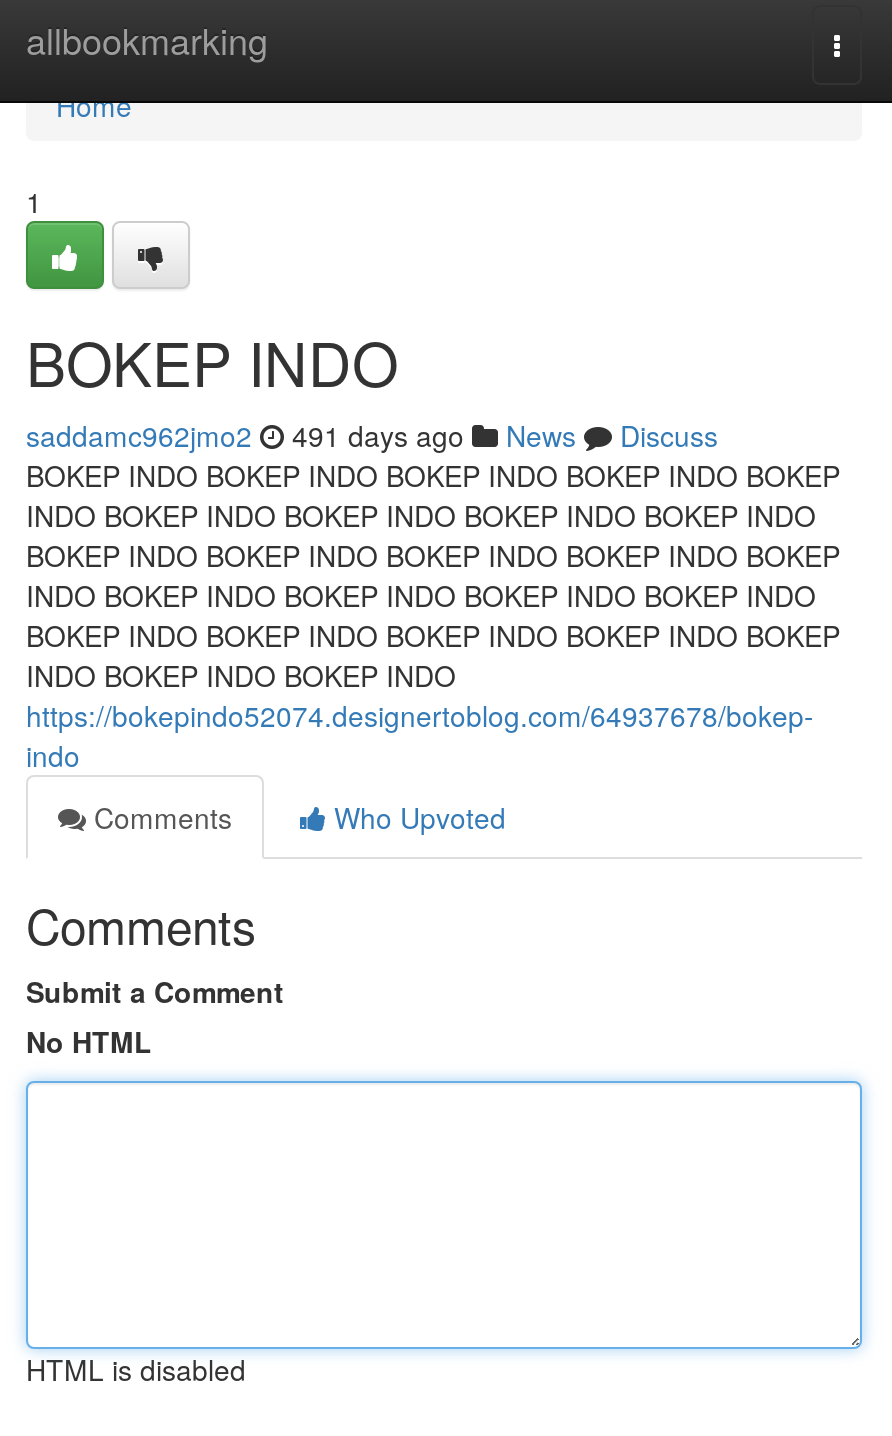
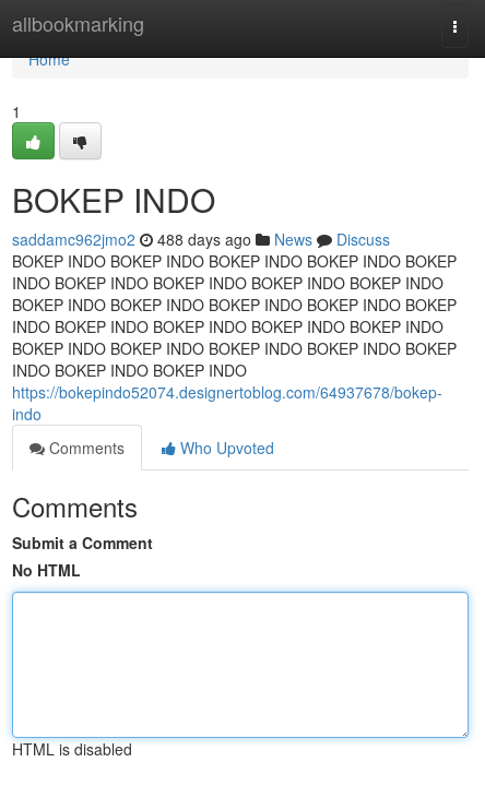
[26,415,718,455] saddamc962jmo2 491 days ago News Discuss -> [12,228,390,250] saddamc962jmo2 488 days ago News Discuss

